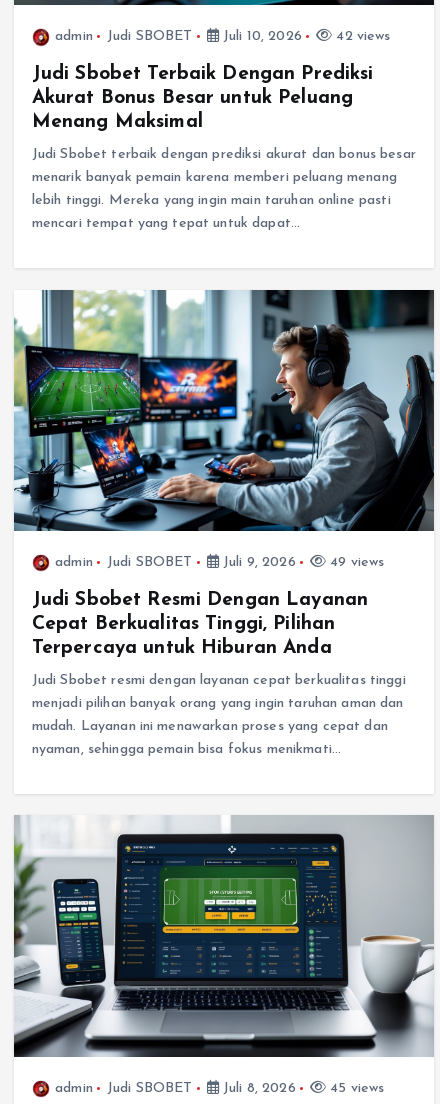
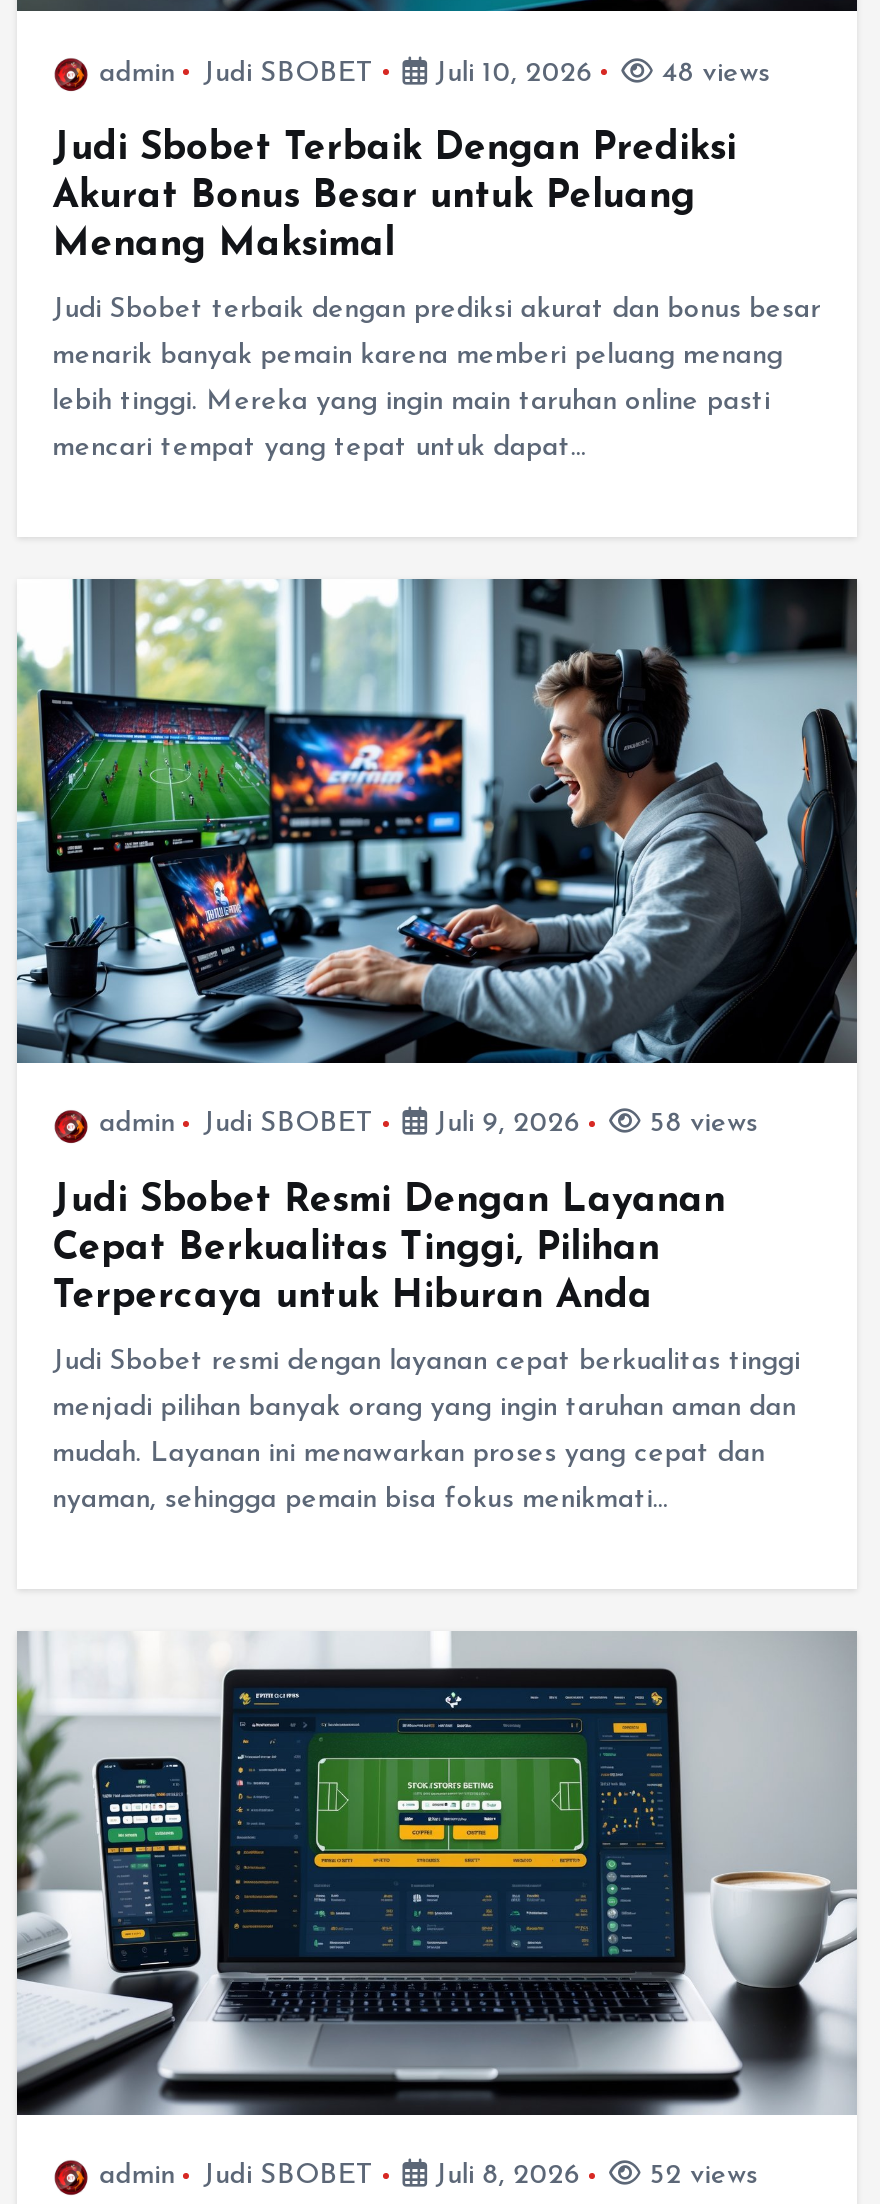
[332,29,390,44] 42 views -> [653,58,770,88] 48 views
[326,555,384,570] 49 views -> [641,1110,758,1140] 58 views
[326,1081,384,1096] 45 views -> [641,2161,758,2191] 52 views

